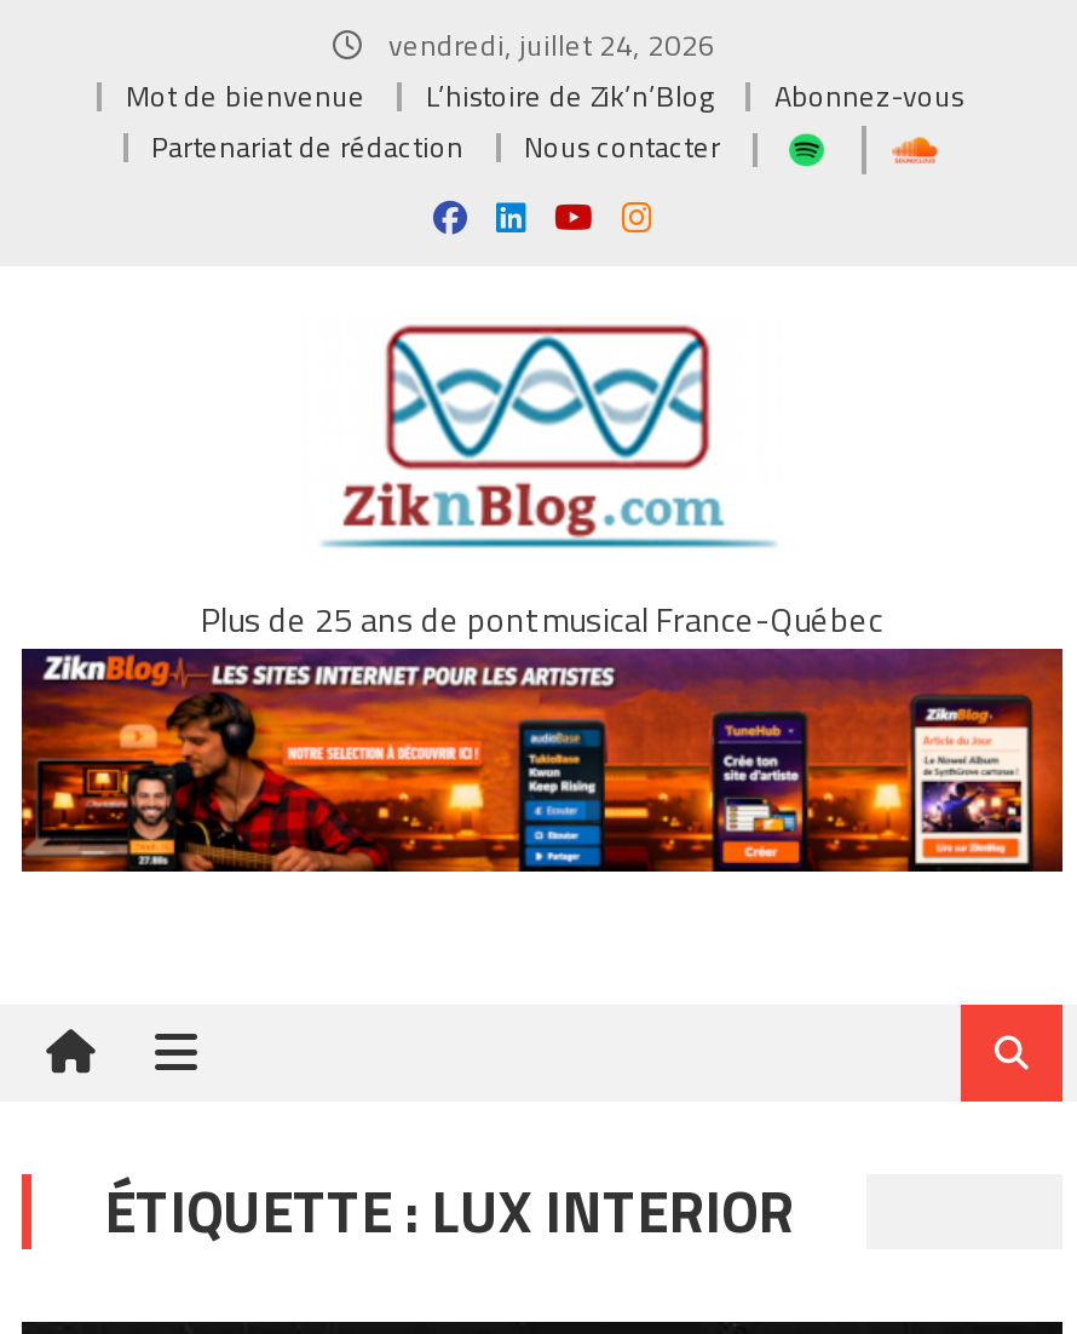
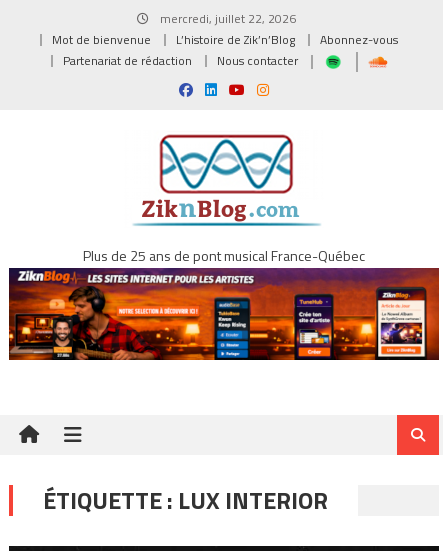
[381,22,715,68] vendredi, juillet 24, 2026 -> [157,9,296,28] mercredi, juillet 22, 2026

